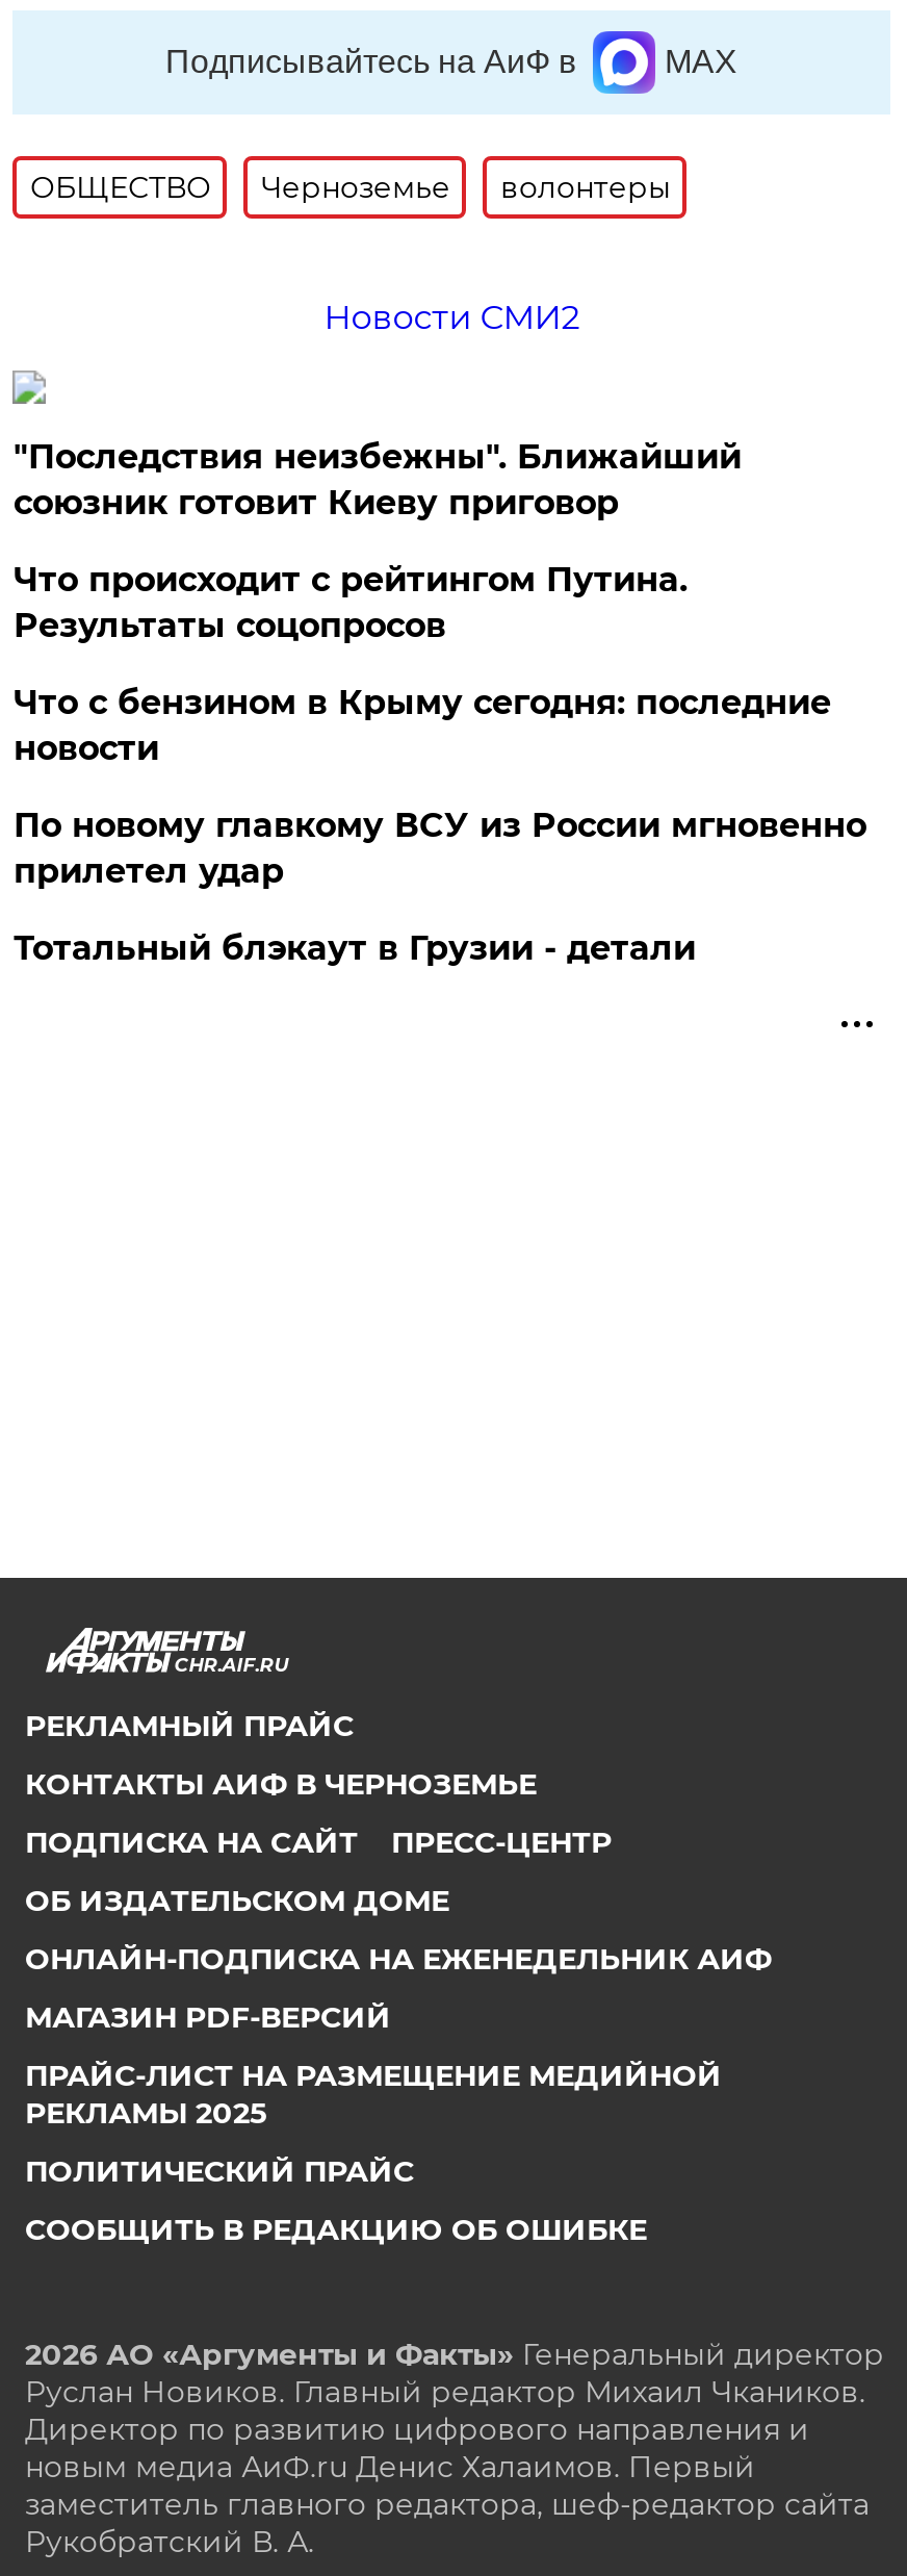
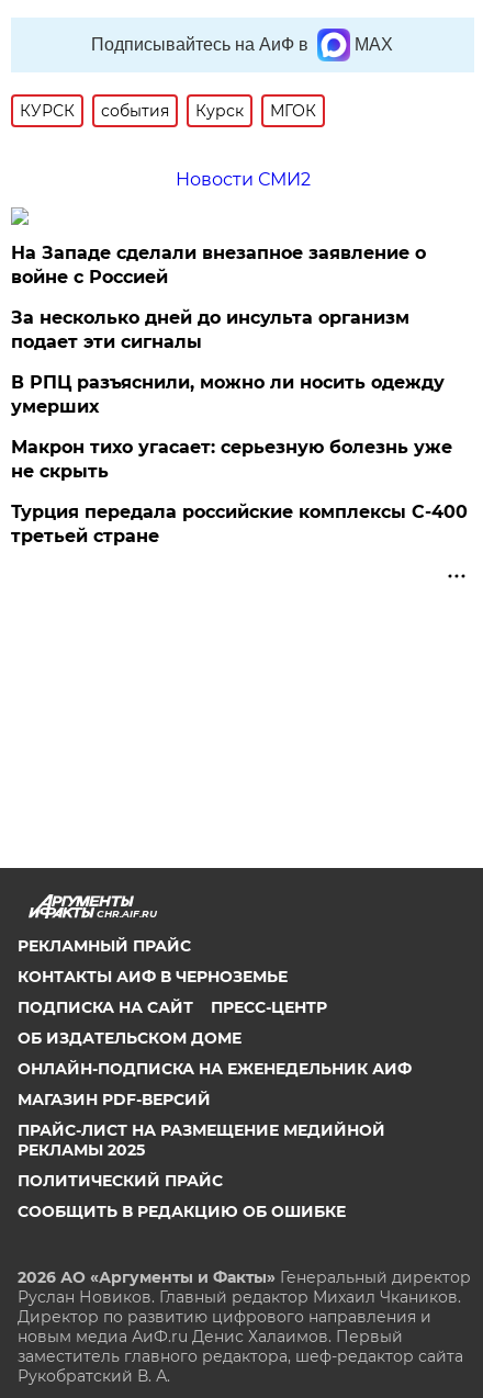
[30,169,671,206] ОБЩЕСТВО | Черноземье | волонтеры -> [20,101,317,121] КУРСК | события | Курск | МГОК
[13,437,741,522] "Последствия неизбежны". Ближайший | союзник готовит Киеву приговор -> [11,243,426,288] На Западе сделали внезапное заявление о | войне с Россией
[13,560,687,645] Что происходит с рейтингом Путина. | Результаты соцопросов -> [11,307,410,352] За несколько дней до инсульта организм | подает эти сигналы
[13,683,831,768] Что с бензином в Крыму сегодня: последние | новости -> [11,372,445,417] В РПЦ разъяснили, можно ли носить одежду | умерших
[13,806,866,891] По новому главкому ВСУ из России мгновенно | прилетел удар -> [11,437,453,482] Макрон тихо угасает: серьезную болезнь уже | не скрыть
[13,928,696,968] Тотальный блэкаут в Грузии - детали -> [11,501,468,546] Турция передала российские комплексы С-400 | третьей стране

